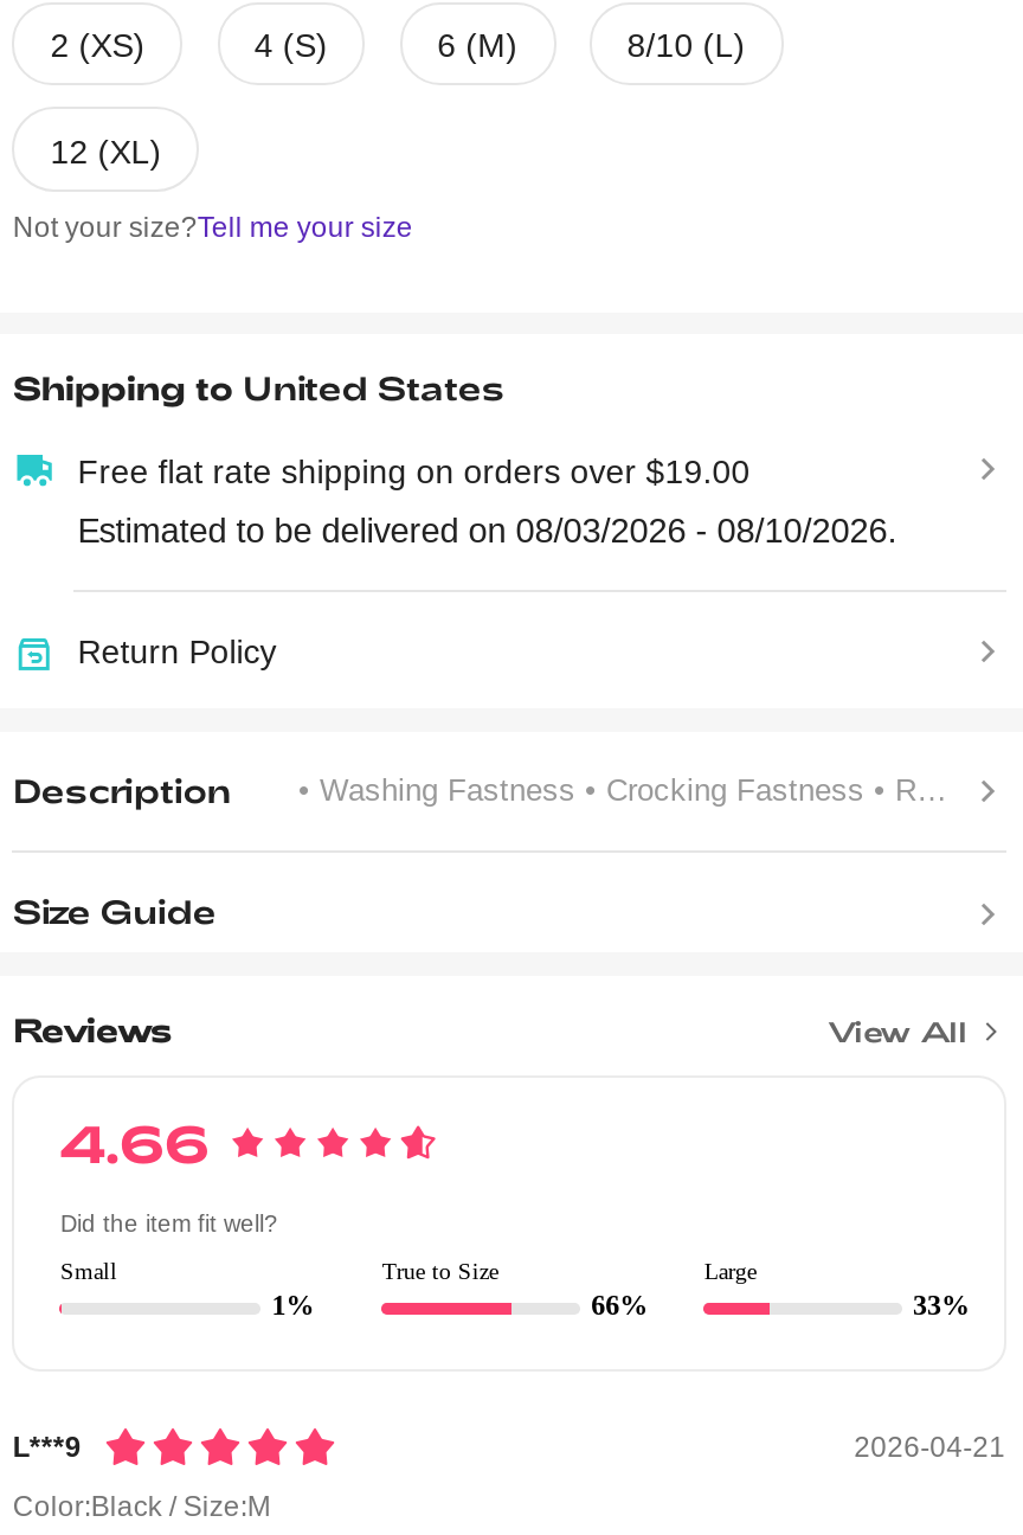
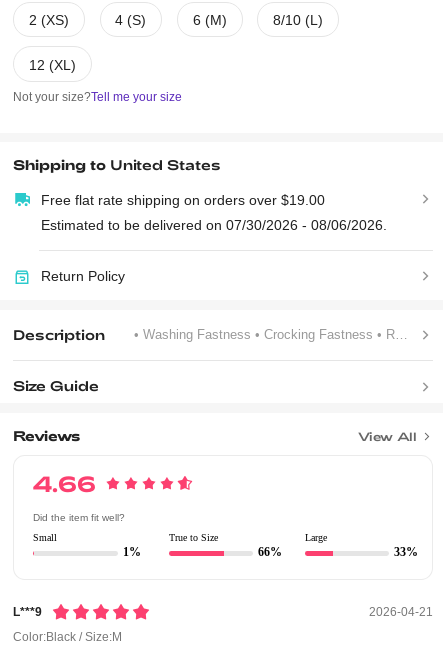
[77,512,897,550] Estimated to be delivered on 08/03/2026 - 08/10/2026. -> [41,217,387,233] Estimated to be delivered on 07/30/2026 - 08/06/2026.

